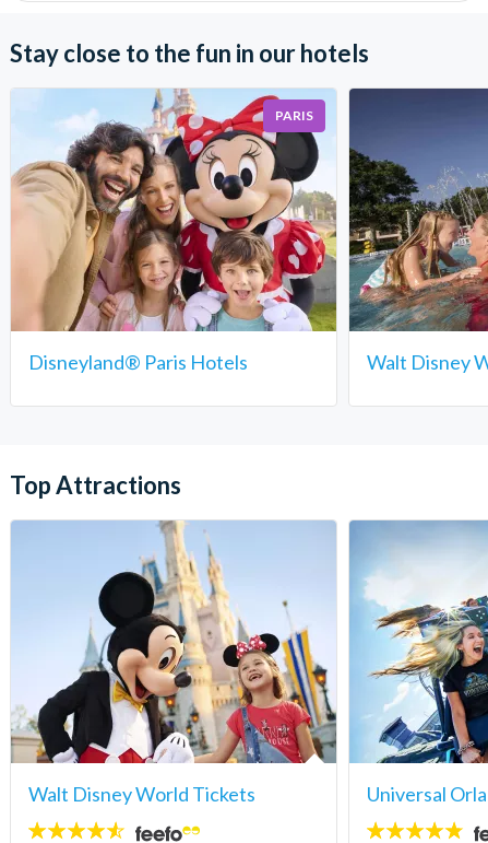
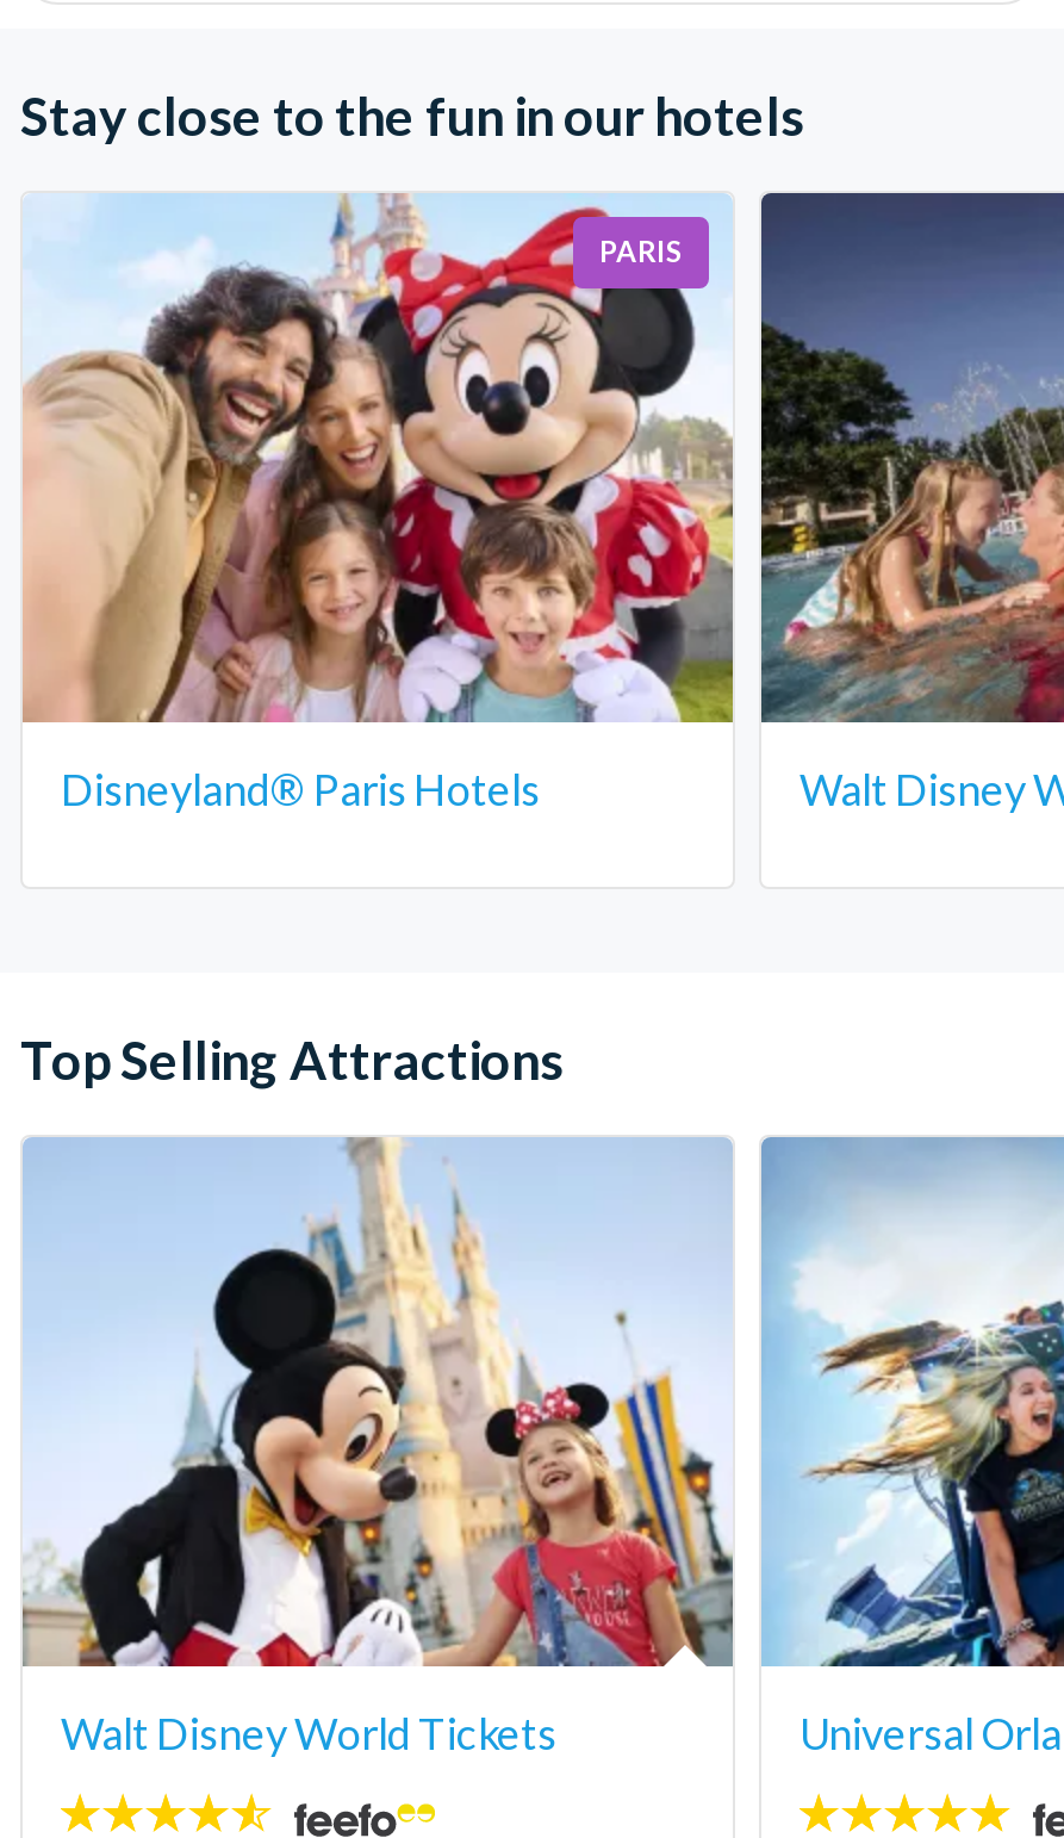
[10,471,181,500] Top Attractions -> [20,1026,564,1090] Top Selling Attractions

